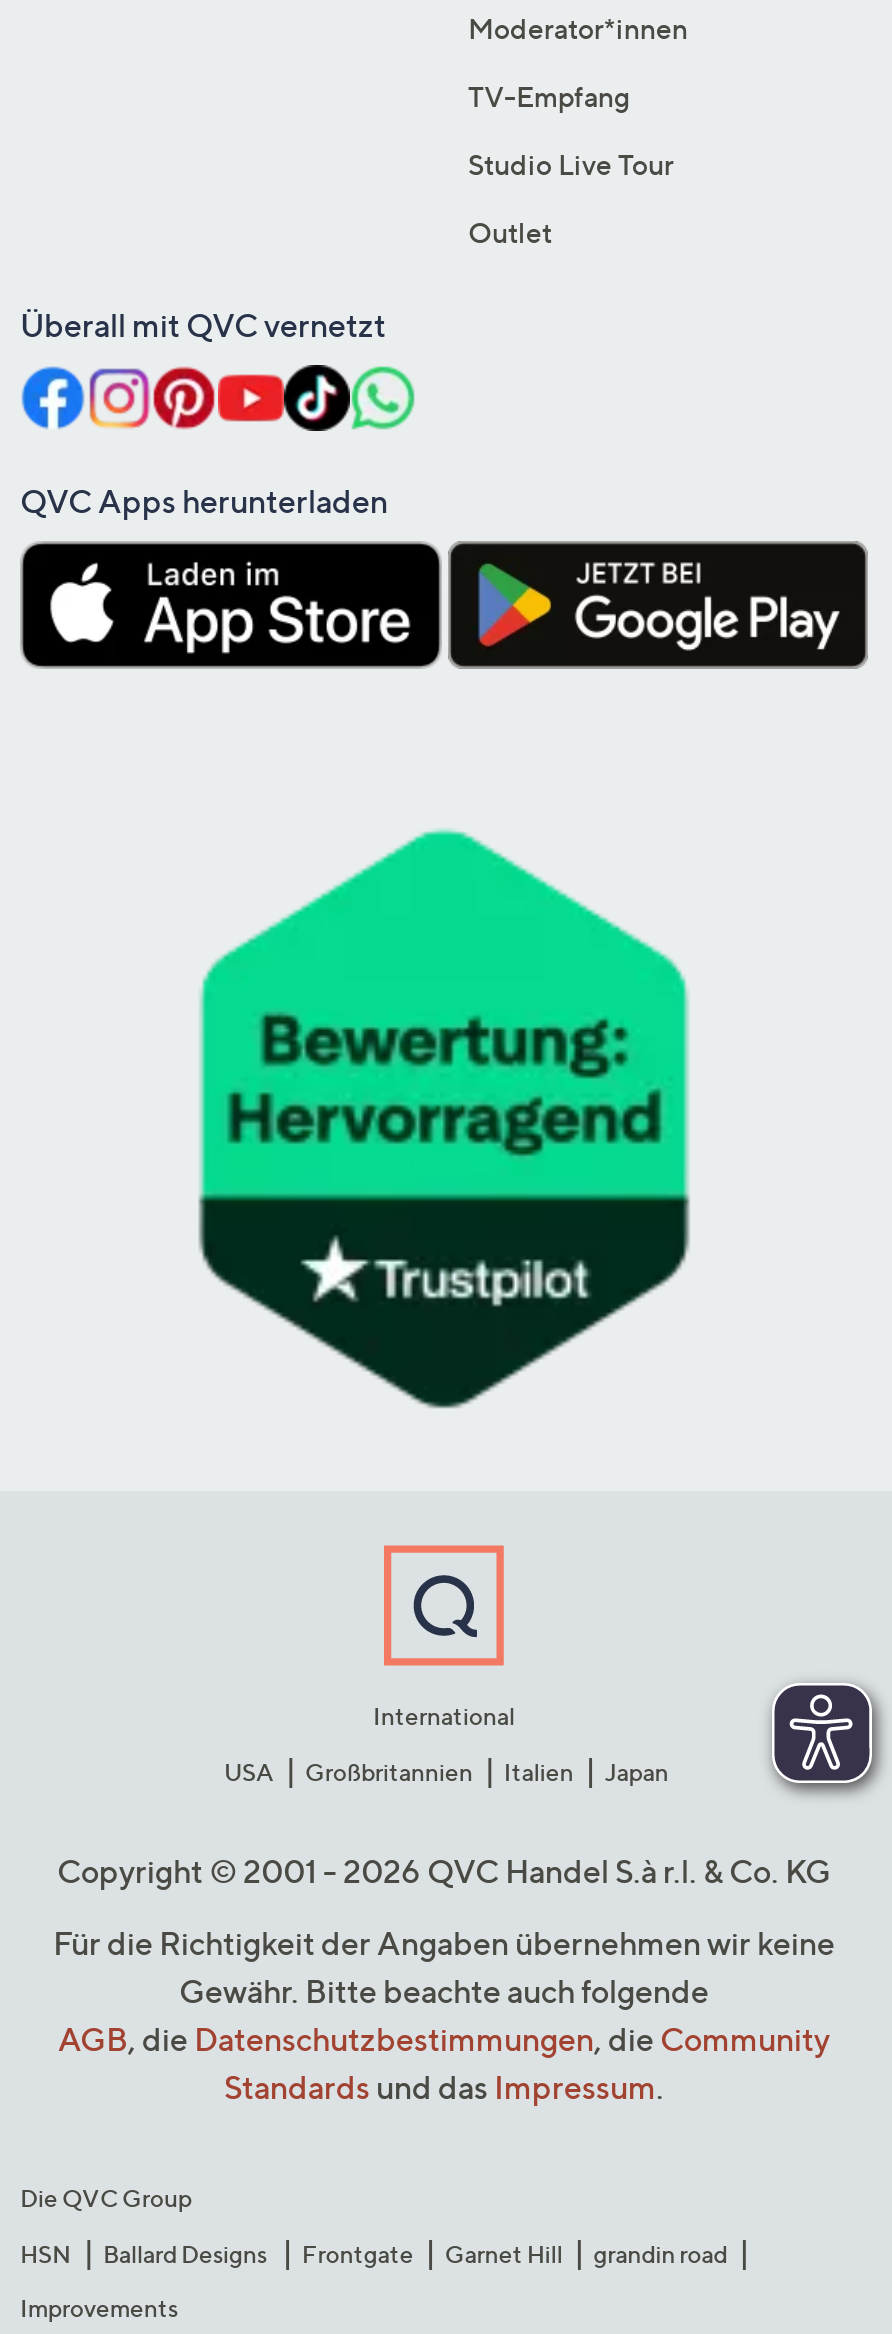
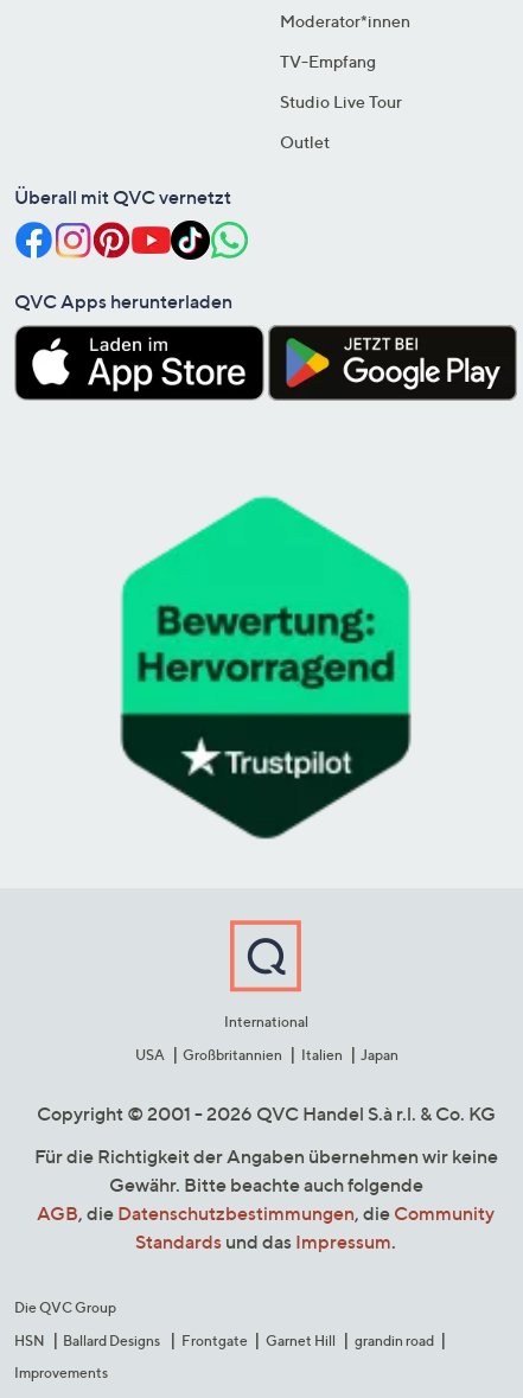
[772,1683,882,1795] [image] -> none

